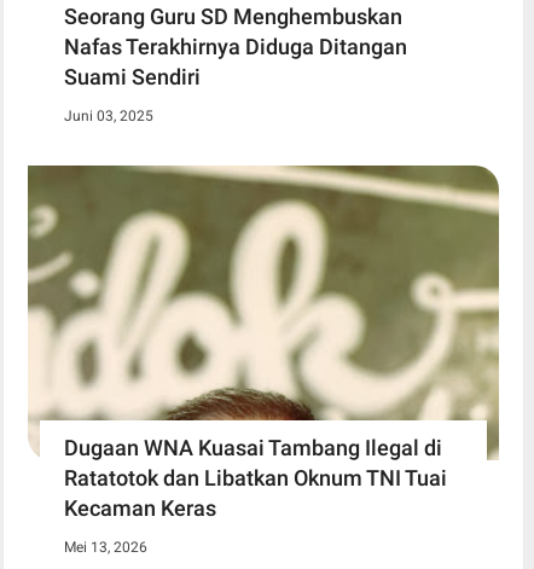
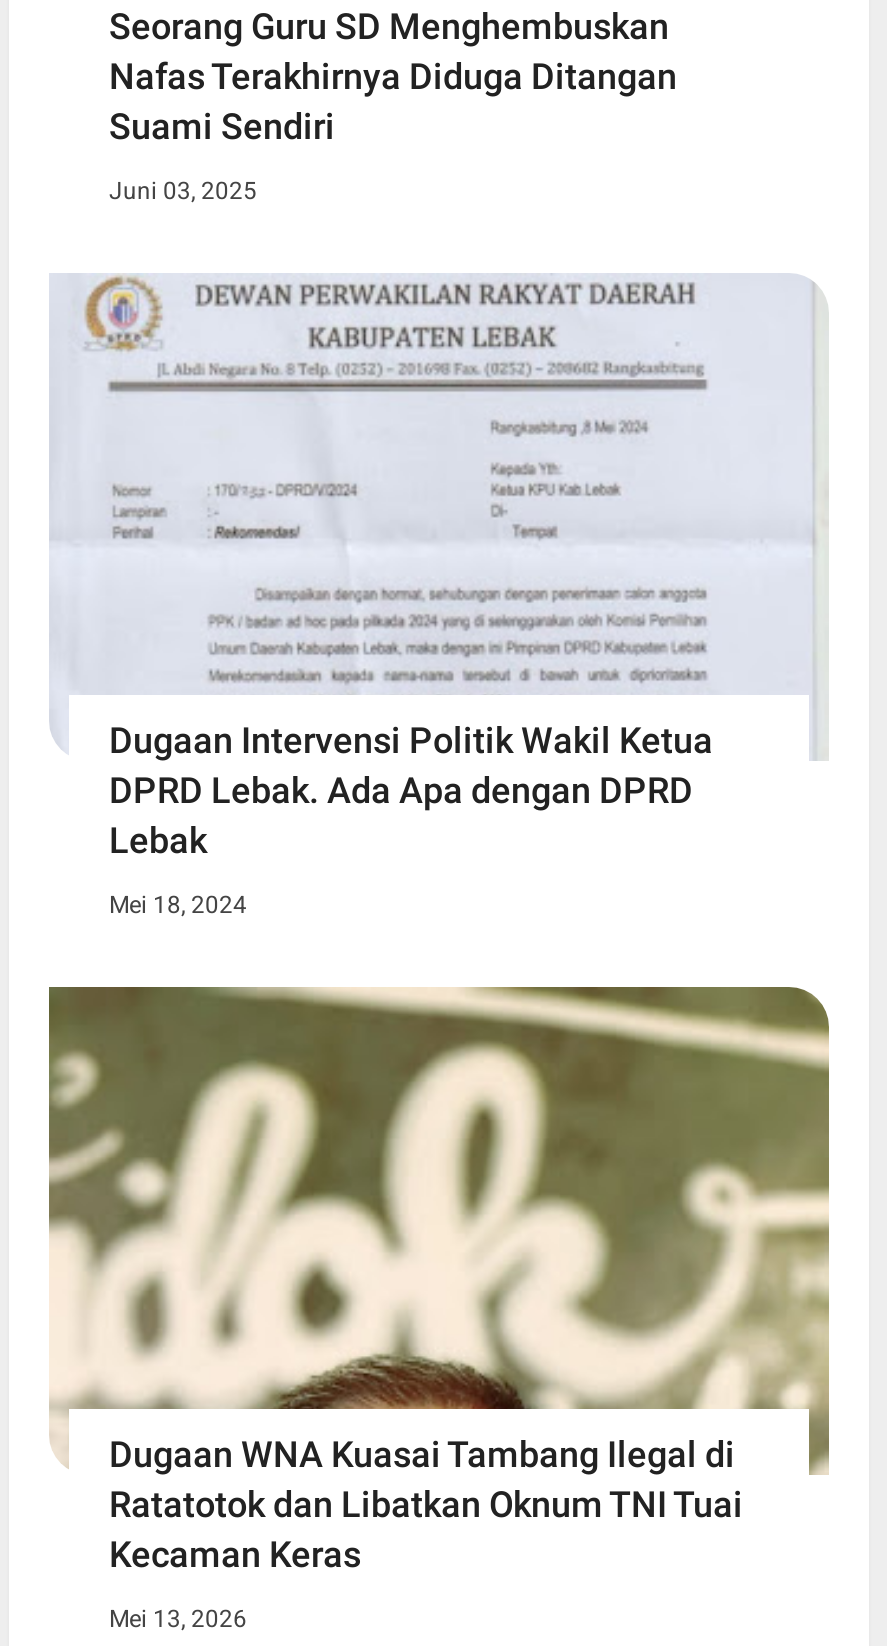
none -> [49,274,827,919] [image] | Dugaan Intervensi Politik Wakil Ketua | DPRD Lebak. Ada Apa dengan DPRD | Lebak | Mei 18, 2024

